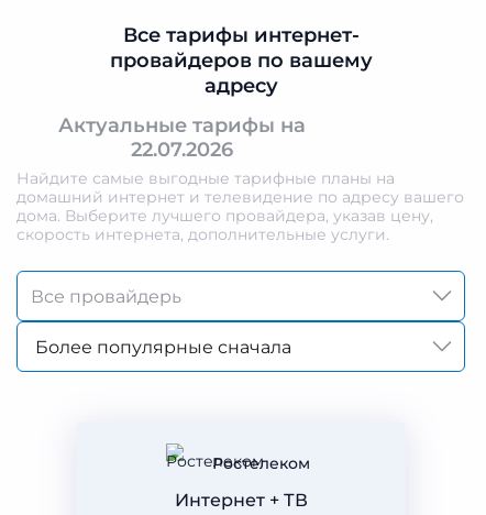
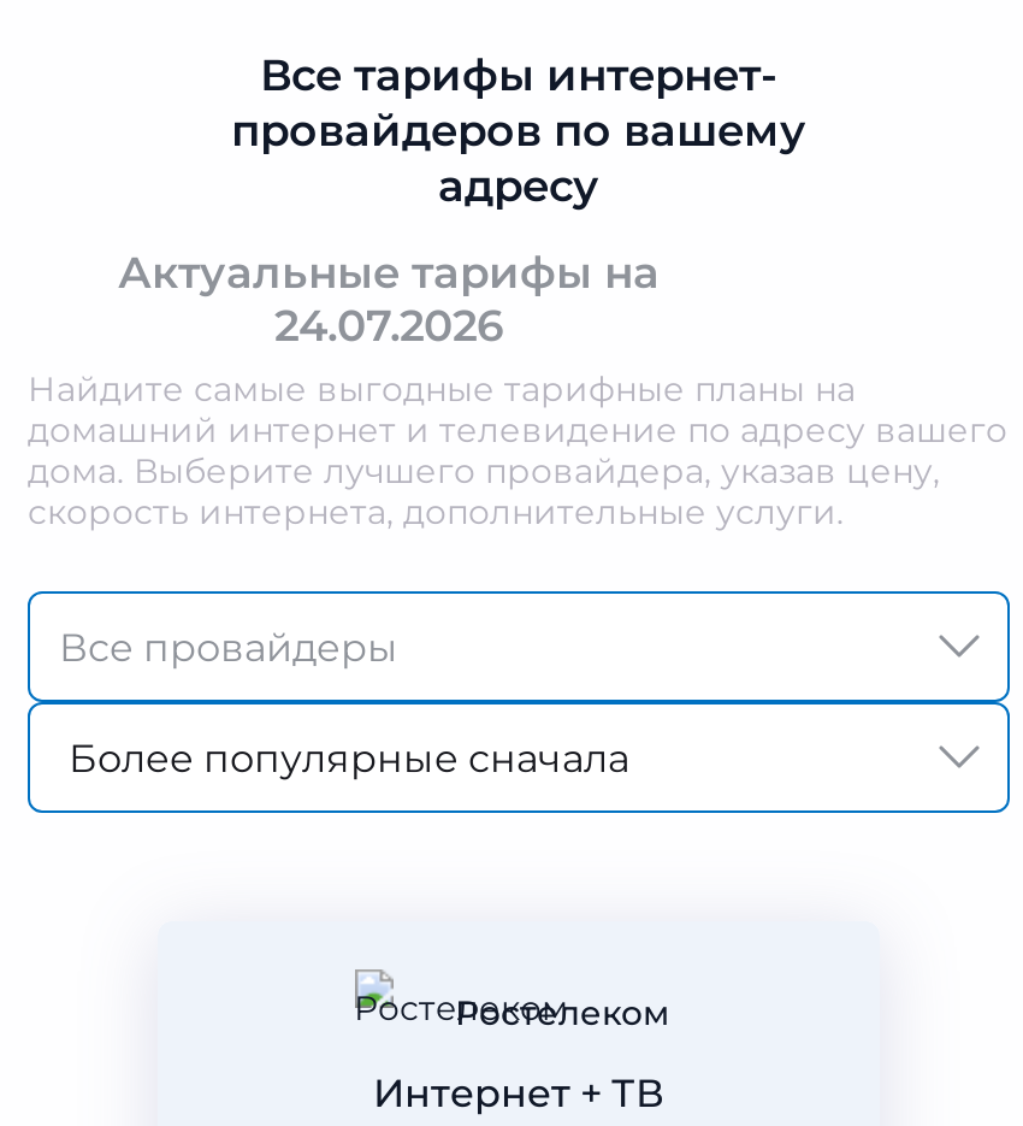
[130,138,233,162] 22.07.2026 -> [274,300,503,353] 24.07.2026

